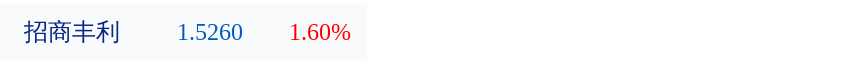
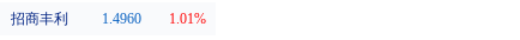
[177,18,243,46] 1.5260 -> [102,11,141,27] 1.4960
[289,18,351,46] 1.60% -> [169,11,206,27] 1.01%

